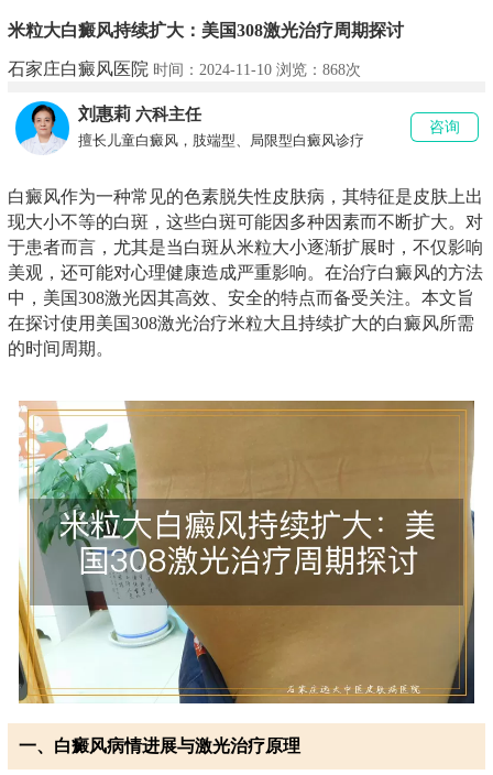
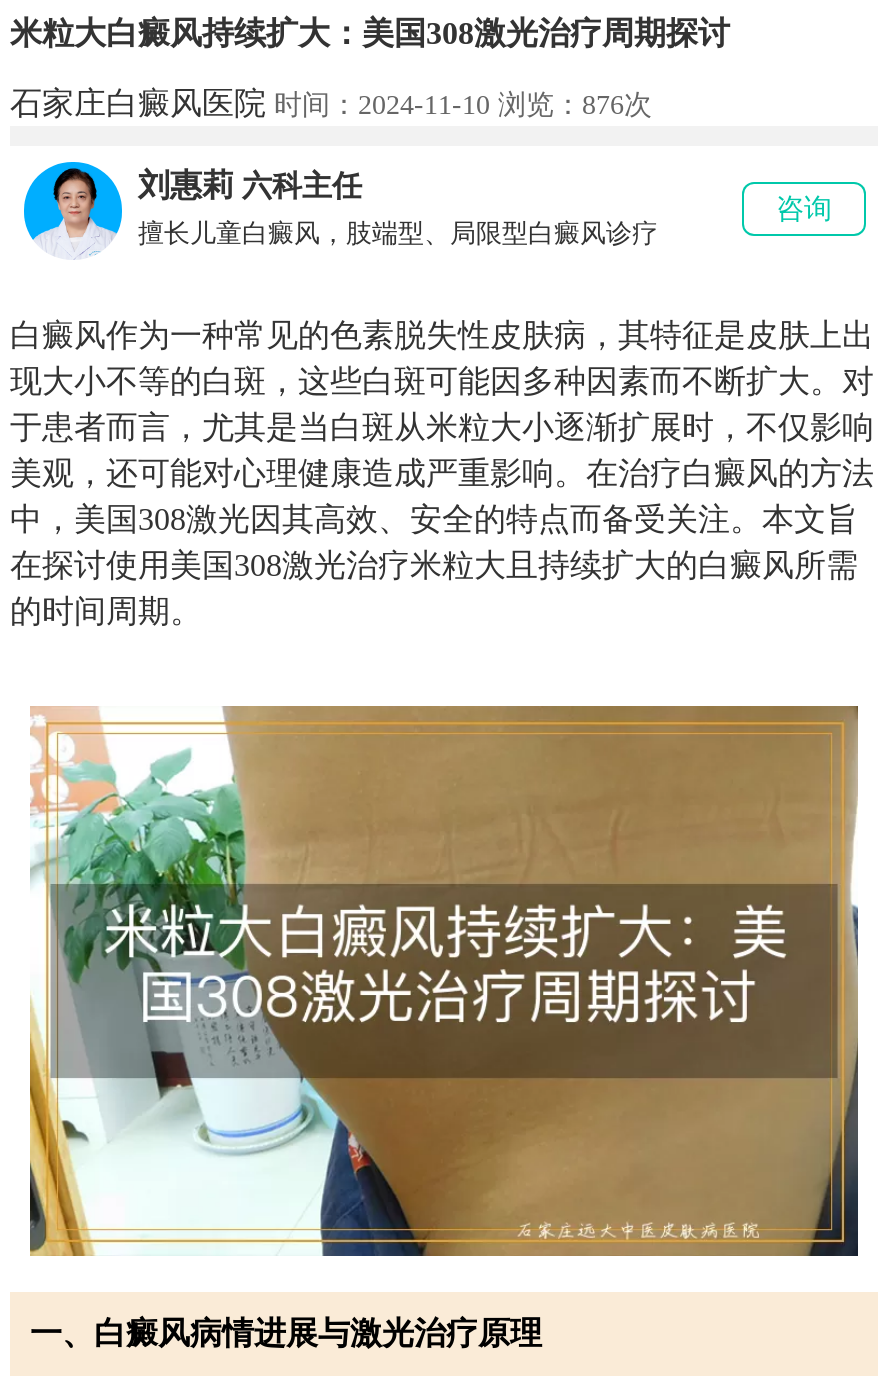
[8,59,361,78] 石家庄白癜风医院时间：2024-11-10 浏览：868次 -> [10,86,652,120] 石家庄白癜风医院时间：2024-11-10 浏览：876次

